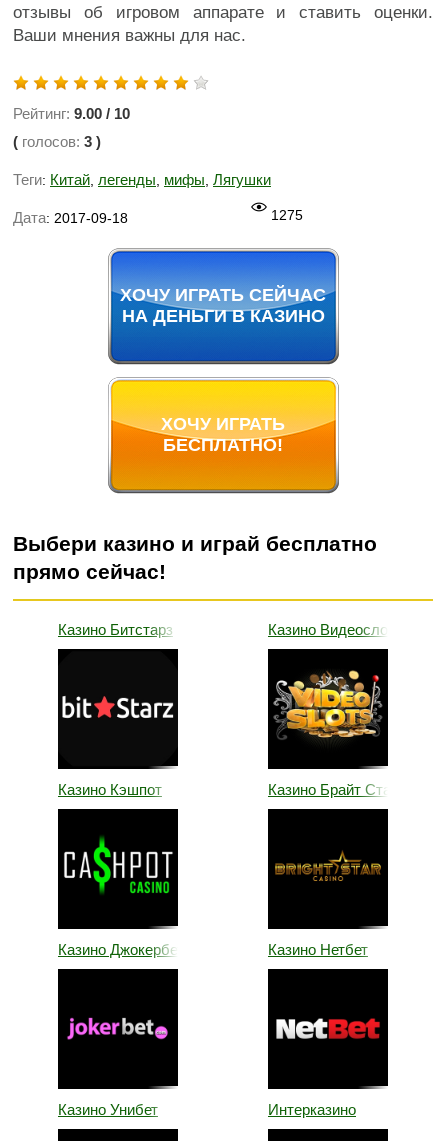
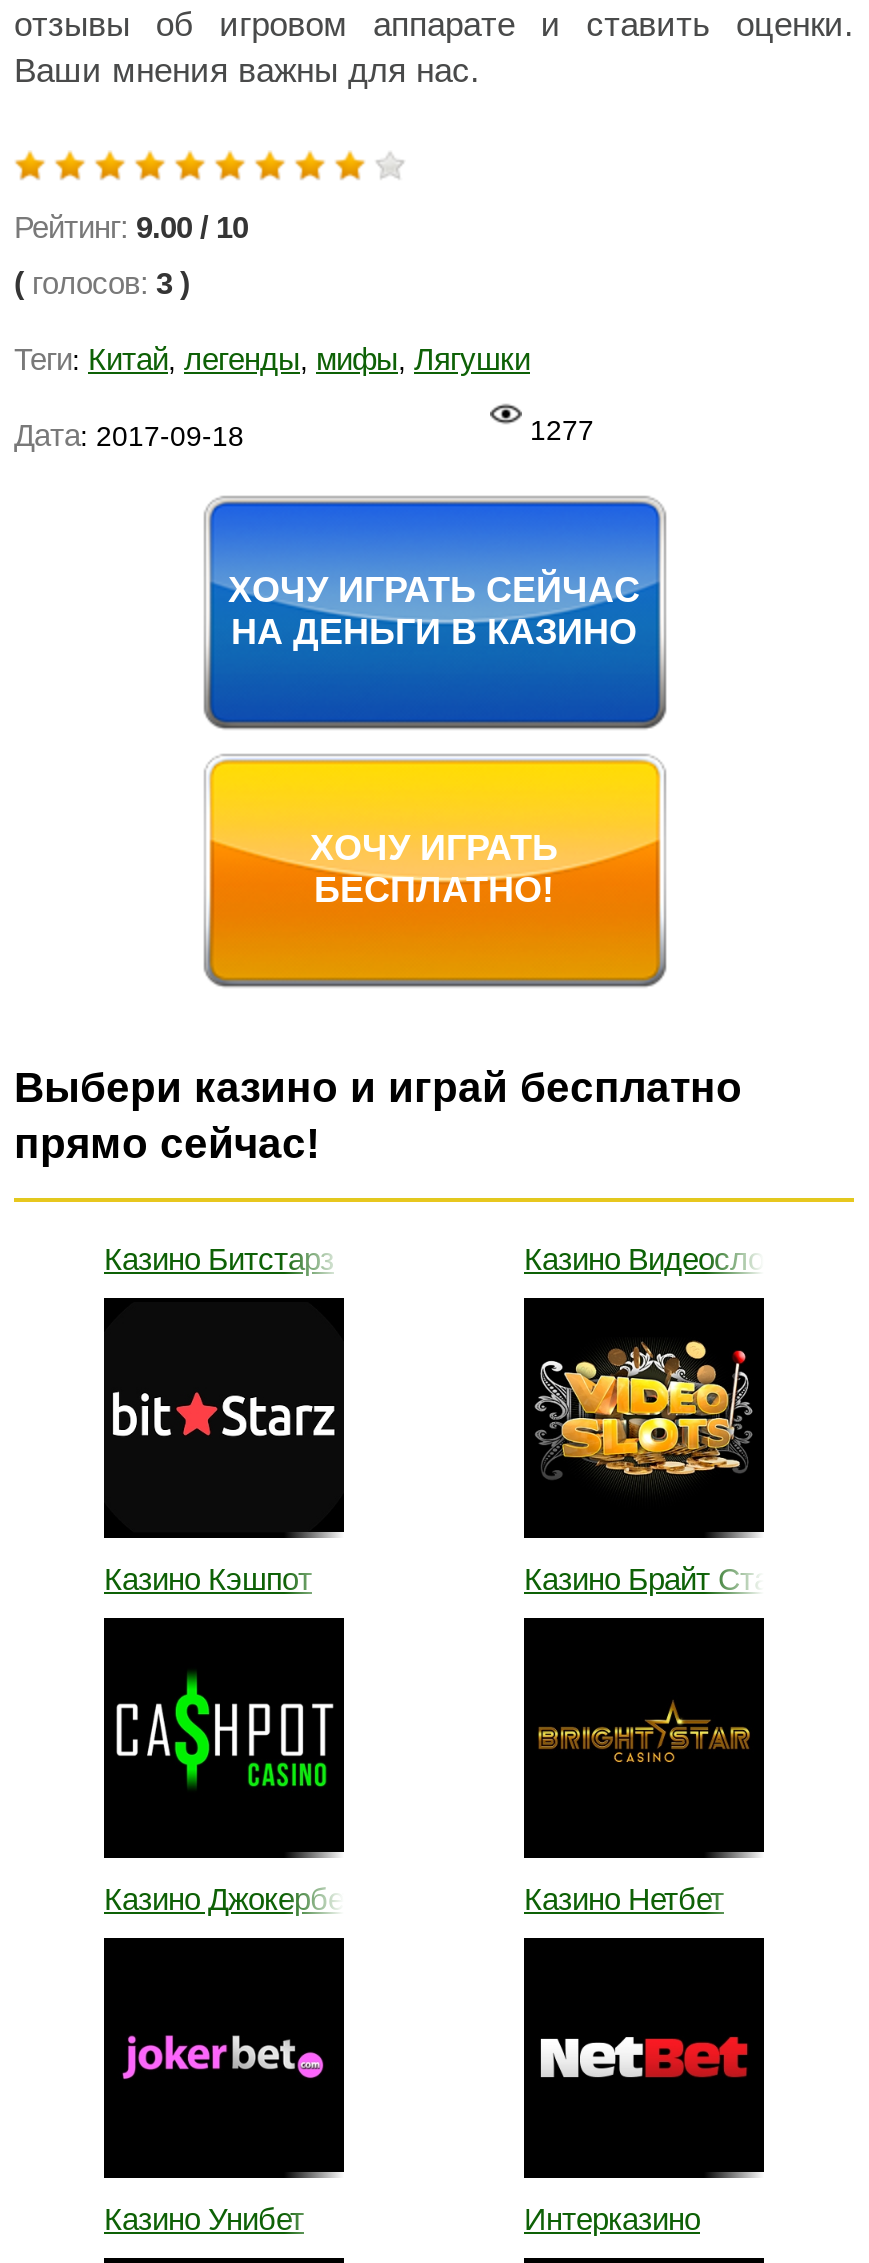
[271,207,303,223] 1275 -> [530,414,594,446] 1277

